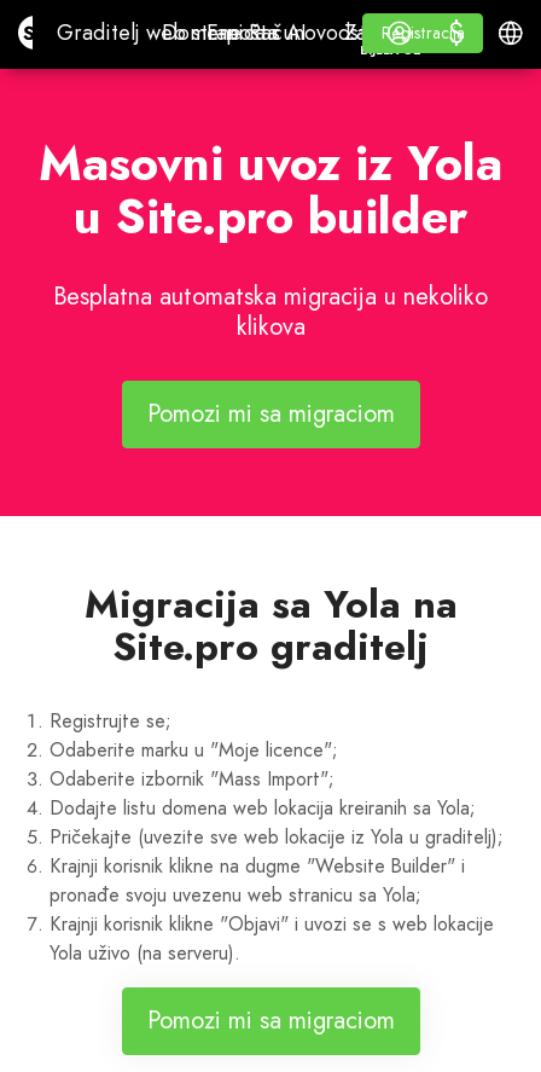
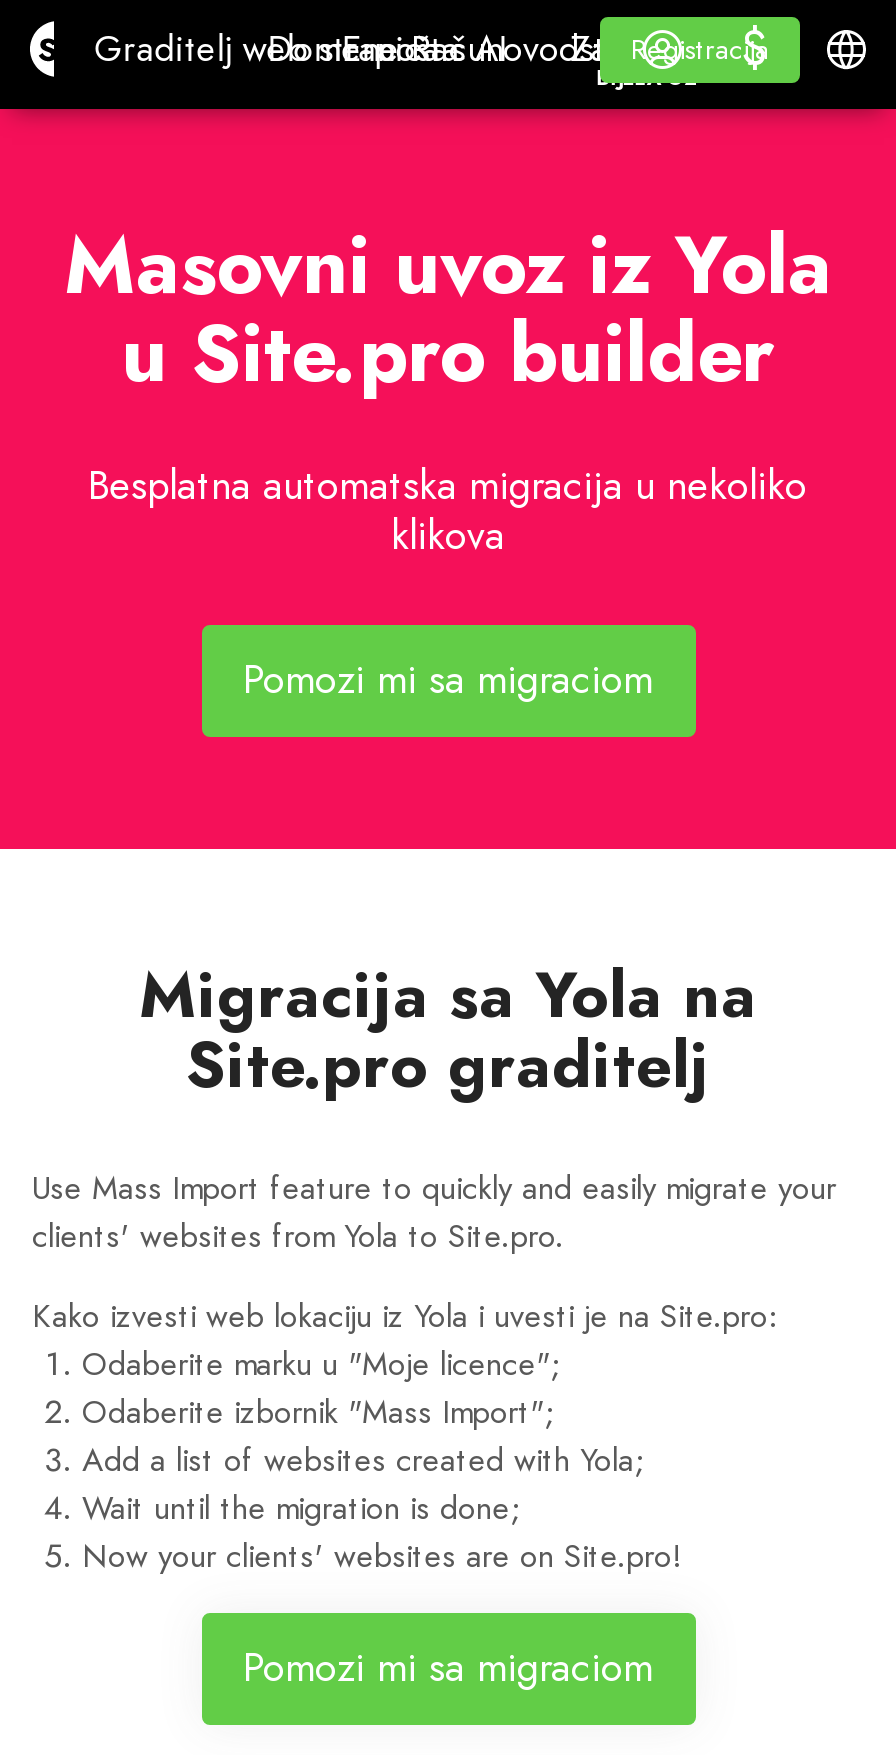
[50,707,171,735] Registrujte se; -> [32,1165,836,1339] Use Mass Import feature to quickly and easily migrate your | clients' websites from Yola to Site.pro. | Kako izvesti web lokaciju iz Yola i uvesti je na Site.pro:
moved [50,736,338,793] -> [82,1341,560,1435]: Odaberite marku u "Moje licence"; | Odaberite izbornik "Mass Import";
[50,794,504,967] Dodajte listu domena web lokacija kreiranih sa Yola; | Pričekajte (uvezite sve web lokacije iz Yola u graditelj); | Krajnji korisnik klikne na dugme "Website Builder" i | pronađe svoju uvezenu web stranicu sa Yola; | Krajnji korisnik klikne "Objavi" i uvozi se s web lokacije | Yola uživo (na serveru). -> [82,1437,682,1579] Add a list of websites created with Yola; | Wait until the migration is done; | Now your clients' websites are on Site.pro!

